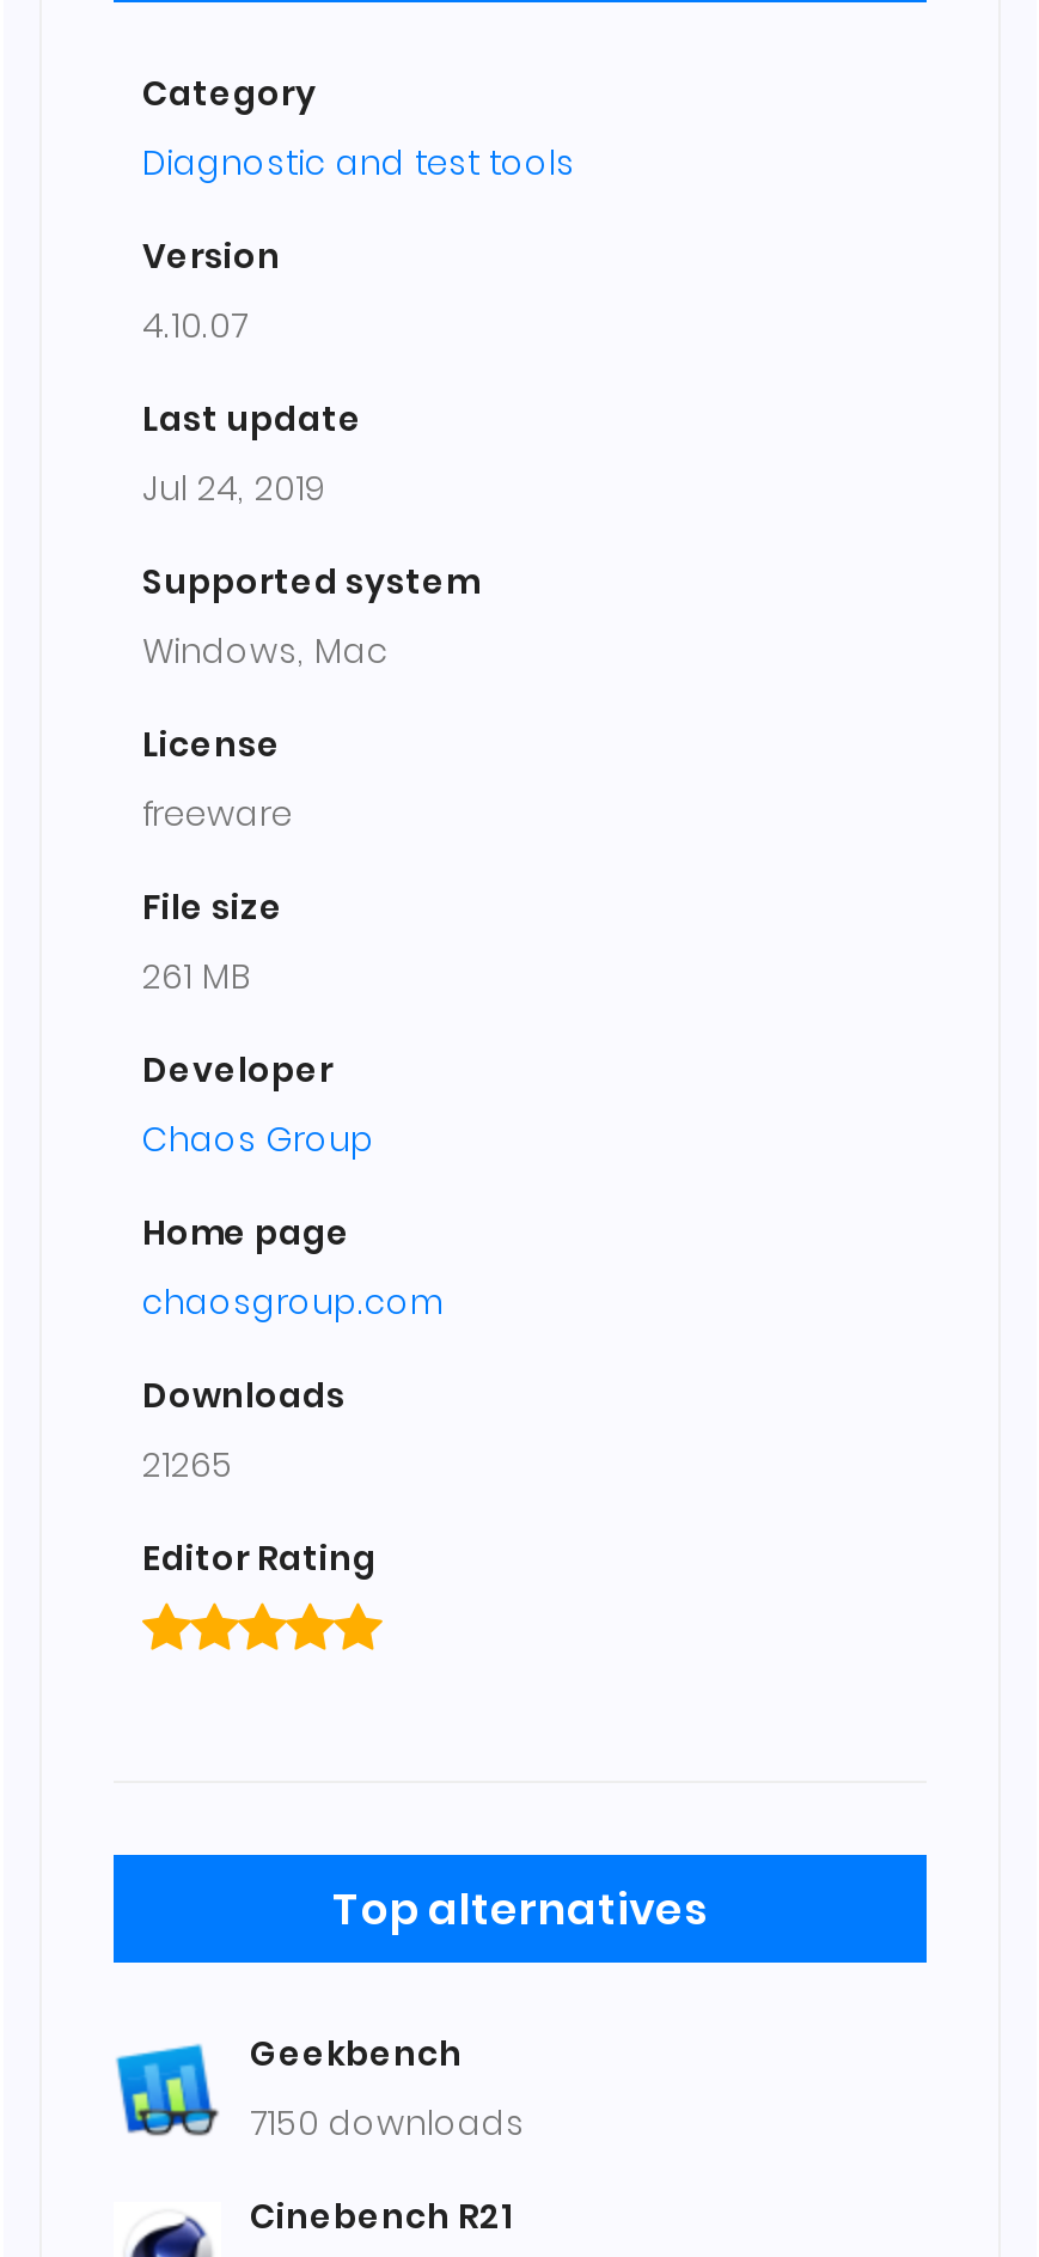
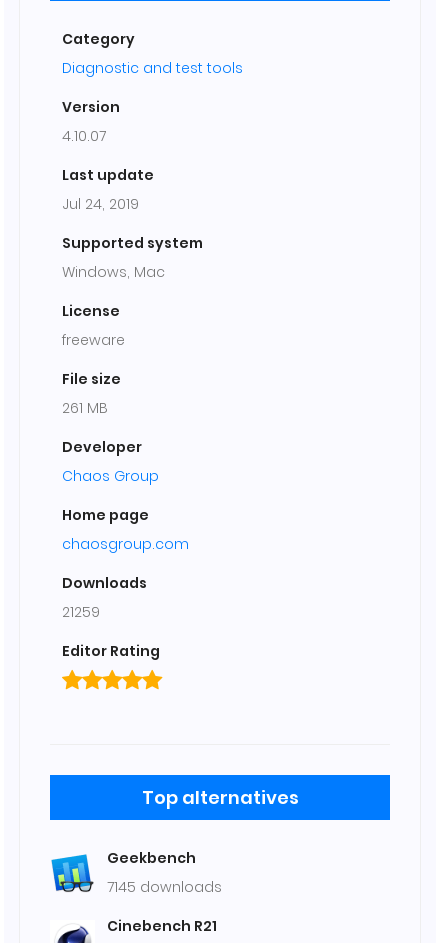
[142,1442,233,1490] 21265 -> [62,602,100,622] 21259
[250,2100,525,2148] 7150 downloads -> [107,877,222,897] 7145 downloads

